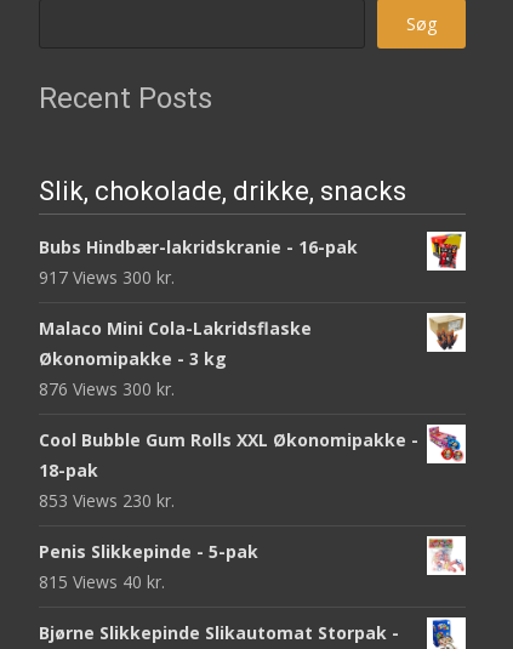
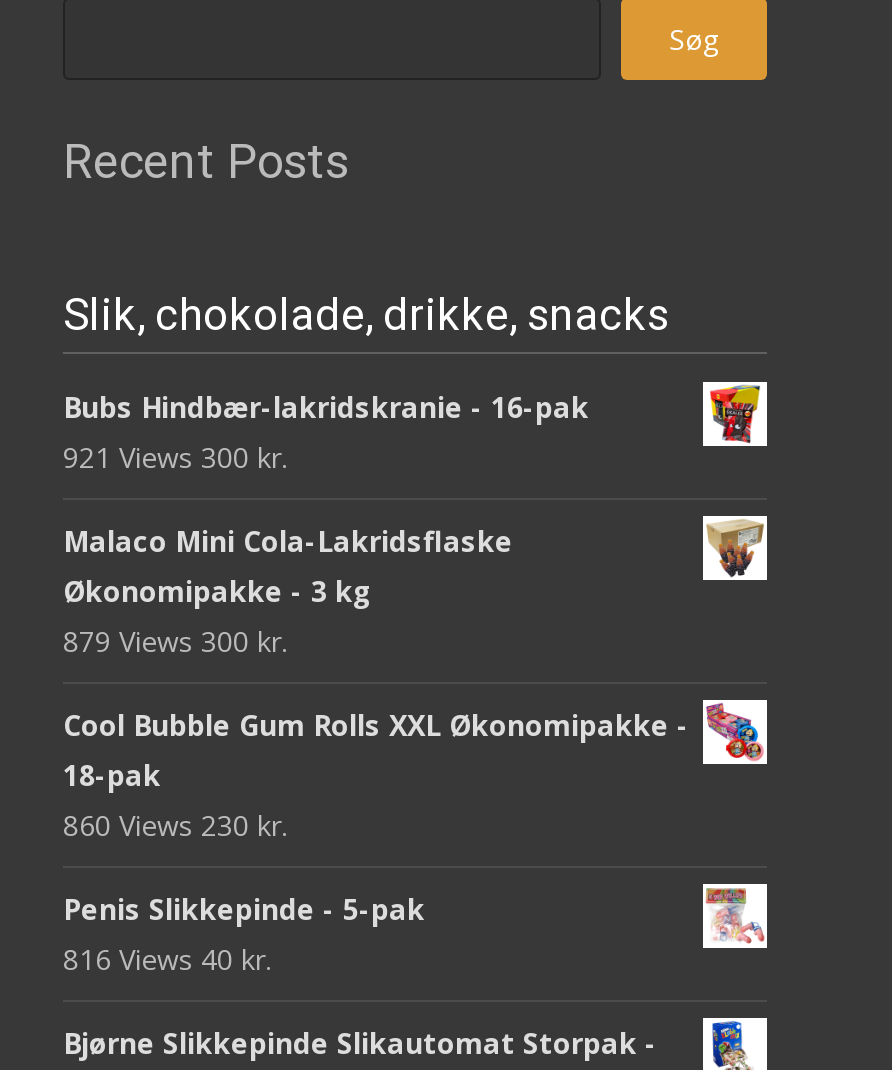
[39,265,175,288] 917 Views 300 kr. -> [63,437,287,475] 921 Views 300 kr.
[39,377,175,400] 876 Views 300 kr. -> [63,621,287,659] 879 Views 300 kr.
[39,488,175,511] 853 Views 230 kr. -> [63,805,287,843] 860 Views 230 kr.
[39,570,165,593] 815 Views 40 kr. -> [63,939,271,977] 816 Views 40 kr.

